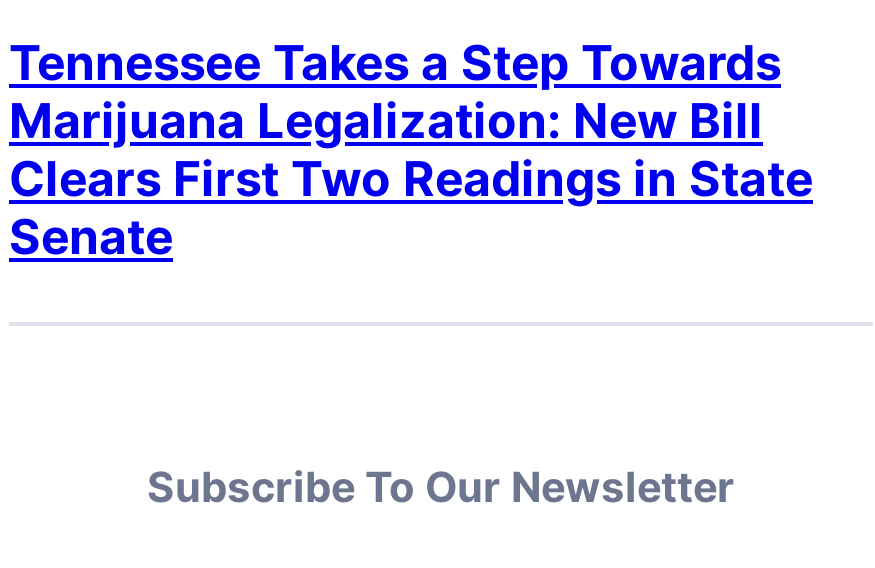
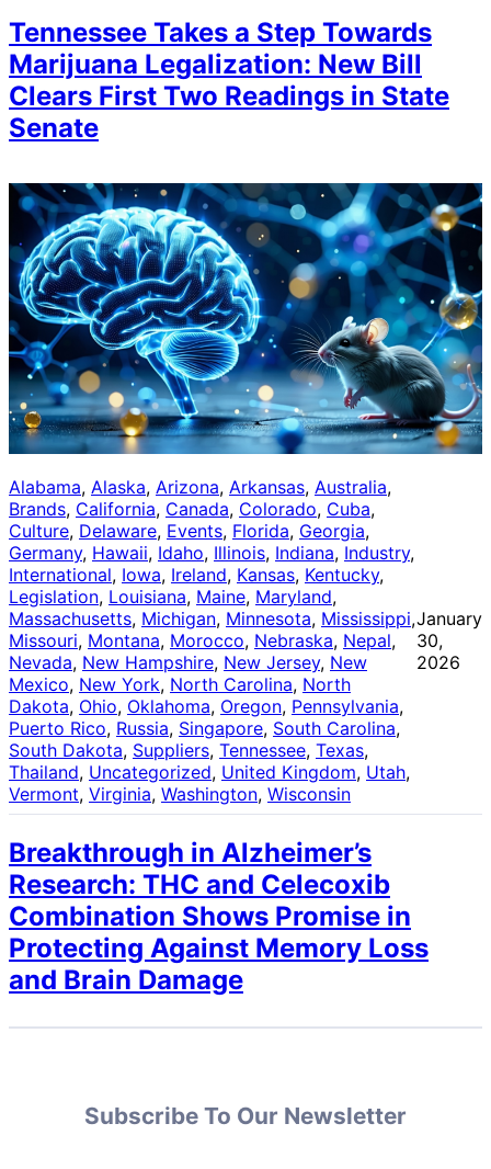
none -> [8,182,483,805] [image] | Alabama, Alaska, Arizona, Arkansas, Australia , | Brands, California, Canada, Colorado, Cuba , | Culture, Delaware, Events, Florida, Georgia , | Germany, Hawaii, Idaho, Illinois, Indiana, Industry , | International, Iowa, Ireland, Kansas, Kentucky , | Legislation, Louisiana, Maine, Maryland , | Massachusetts, Michigan, Minnesota, Mississippi , | Missouri, Montana, Morocco, Nebraska, Nepal , | Nevada, New Hampshire, New Jersey, New | Mexico, New York, North Carolina, North | Dakota, Ohio, Oklahoma, Oregon, Pennsylvania , | Puerto Rico, Russia, Singapore, South Carolina , | South Dakota, Suppliers, Tennessee, Texas , | Thailand, Uncategorized, United Kingdom, Utah , | Vermont, Virginia, Washington, Wisconsin
none -> [9,837,429,996] Breakthrough in Alzheimer’s | Research: THC and Celecoxib | Combination Shows Promise in | Protecting Against Memory Loss | and Brain Damage
none -> [416,608,482,673] January | 30, | 2026

